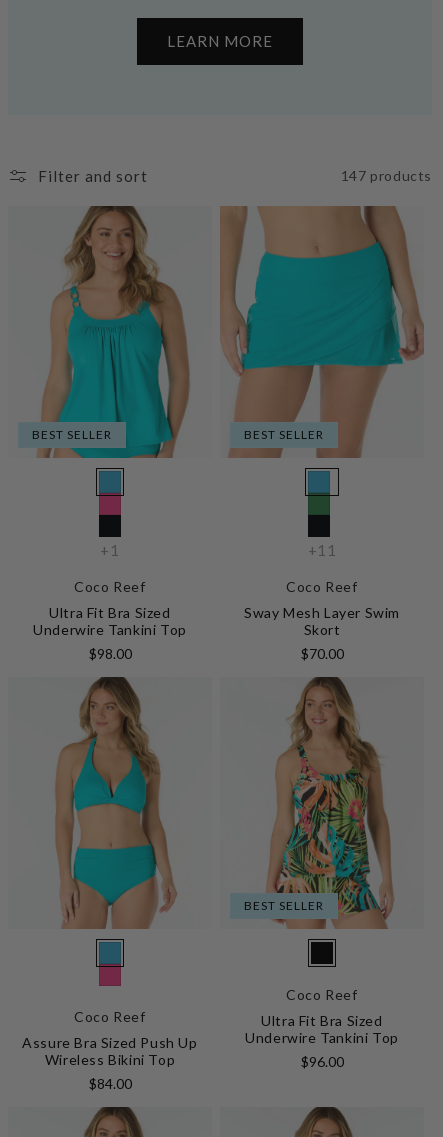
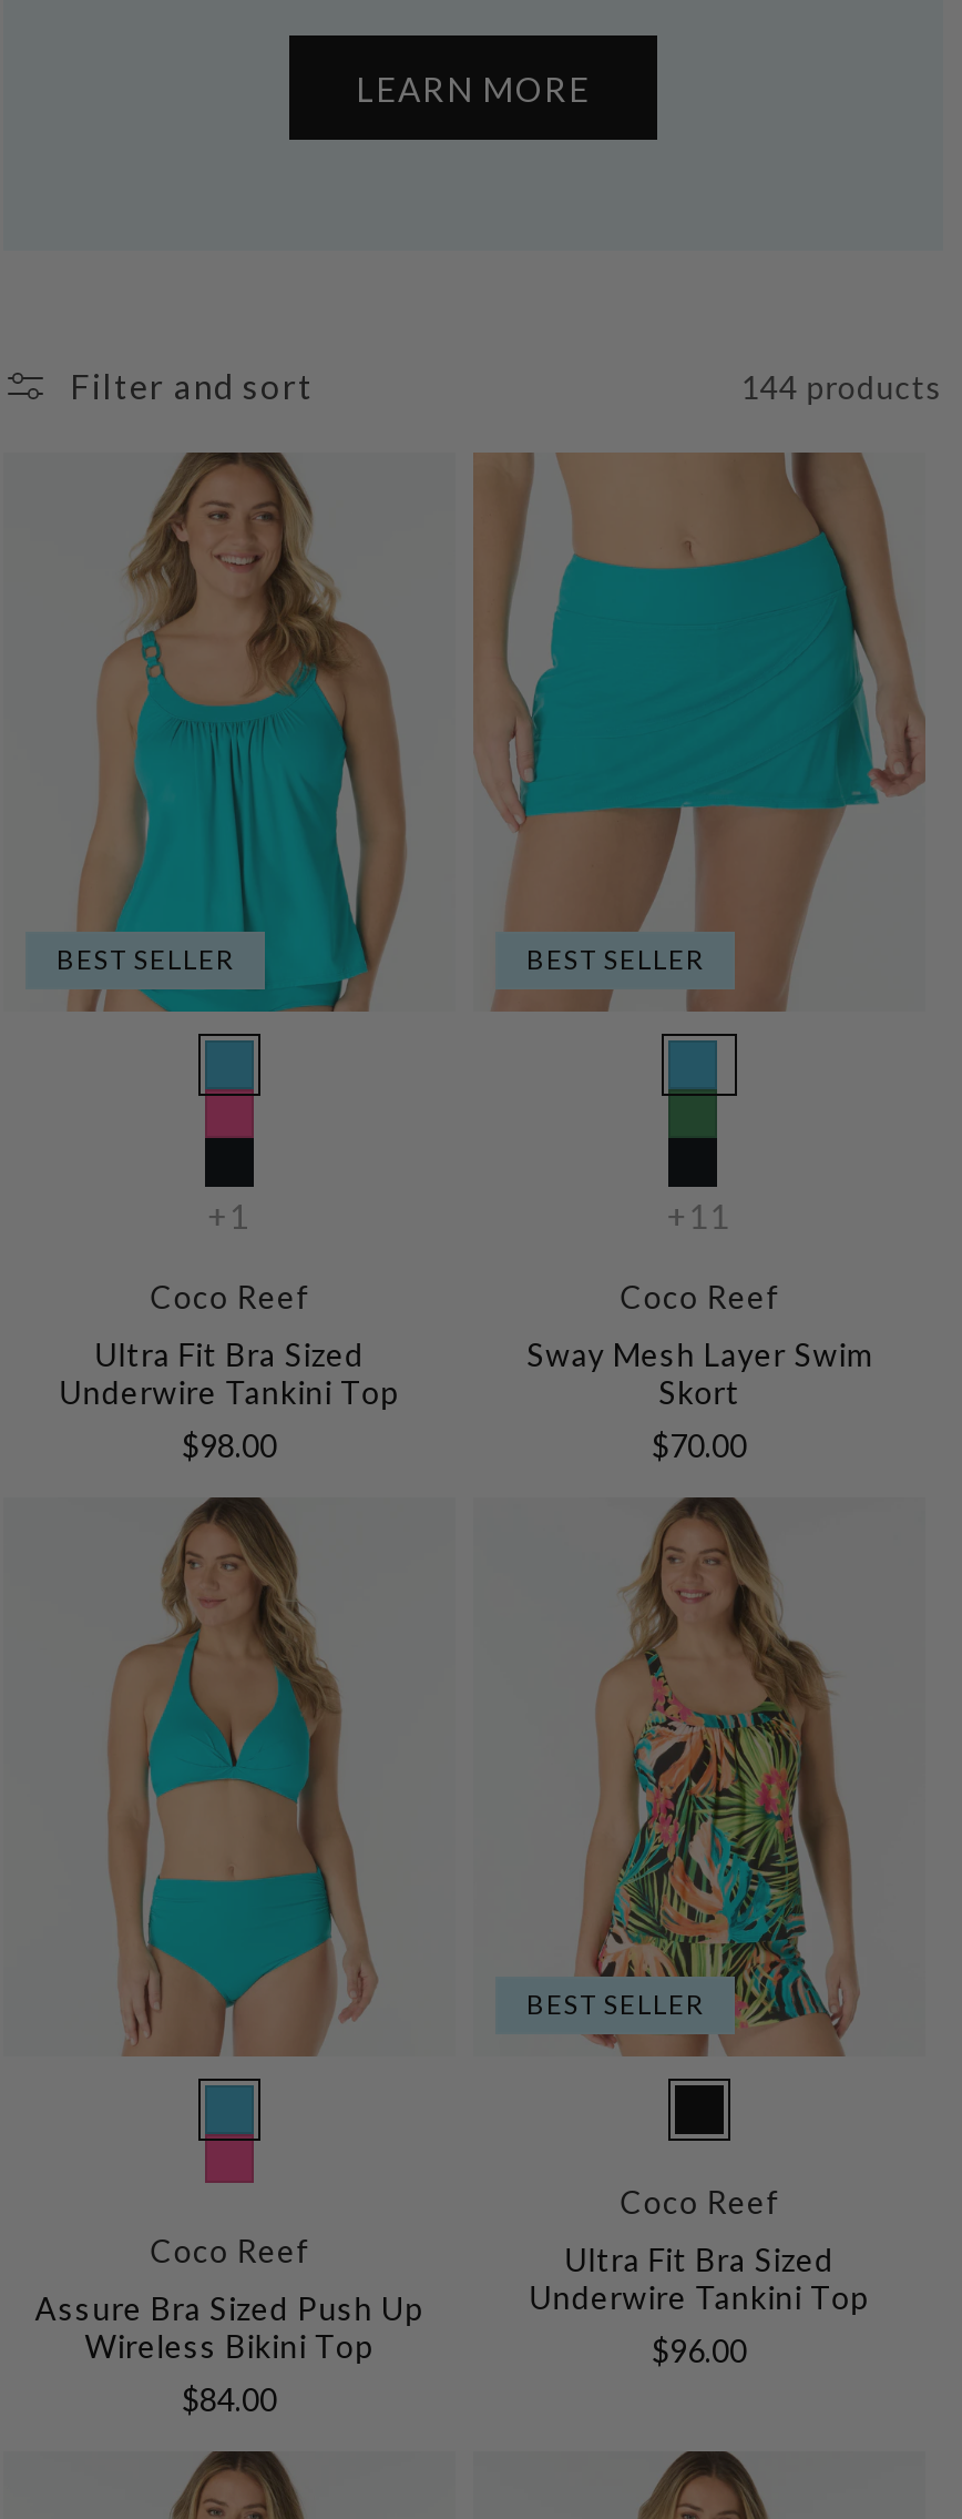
[341,167,432,184] 147 products -> [741,367,943,405] 144 products

